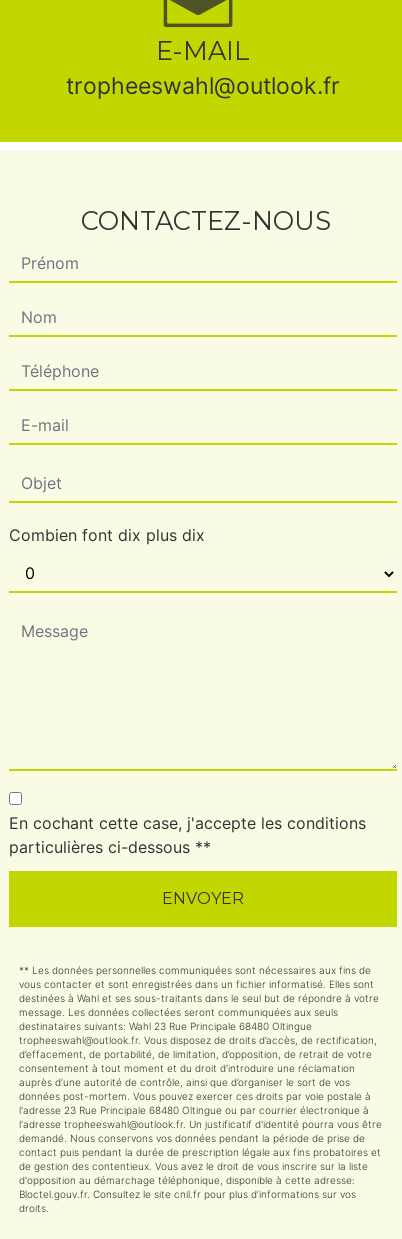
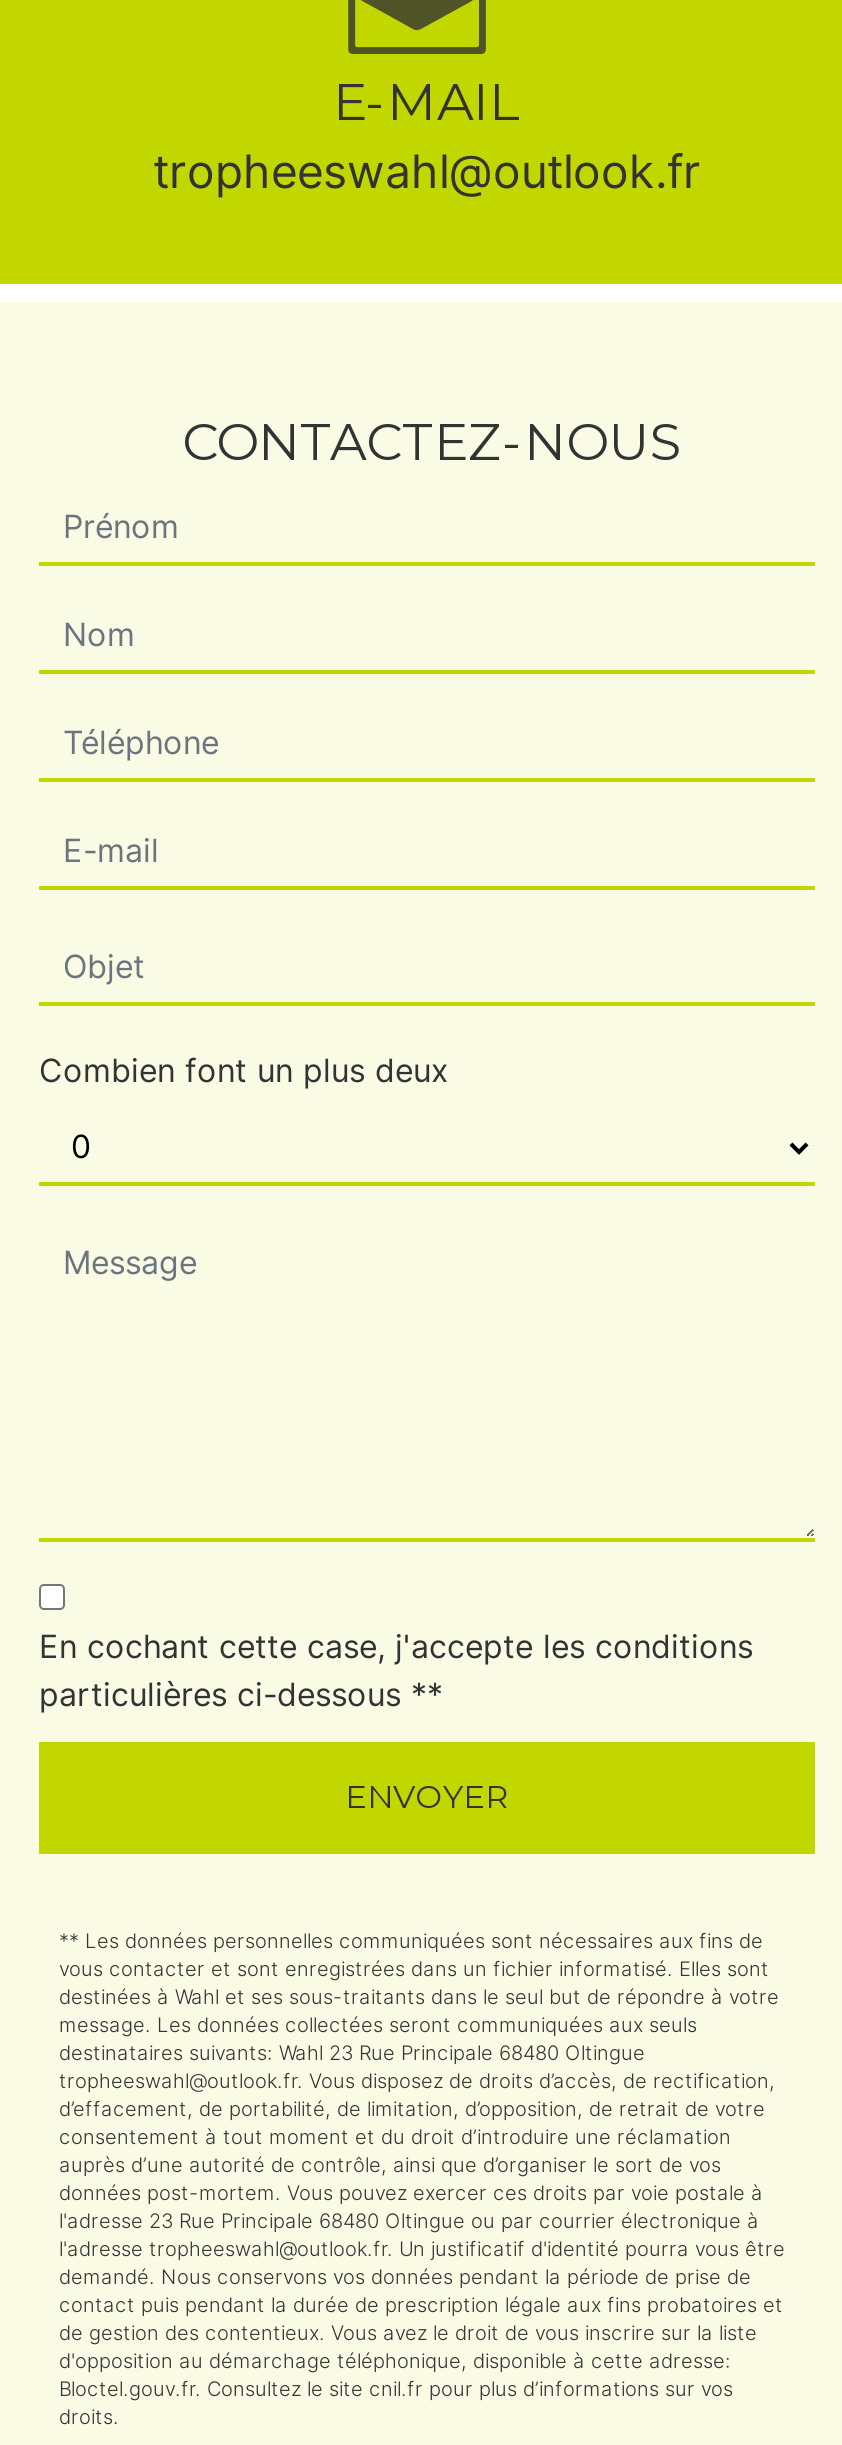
[9,525,205,545] Combien font dix plus dix -> [39,1050,449,1090] Combien font un plus deux

